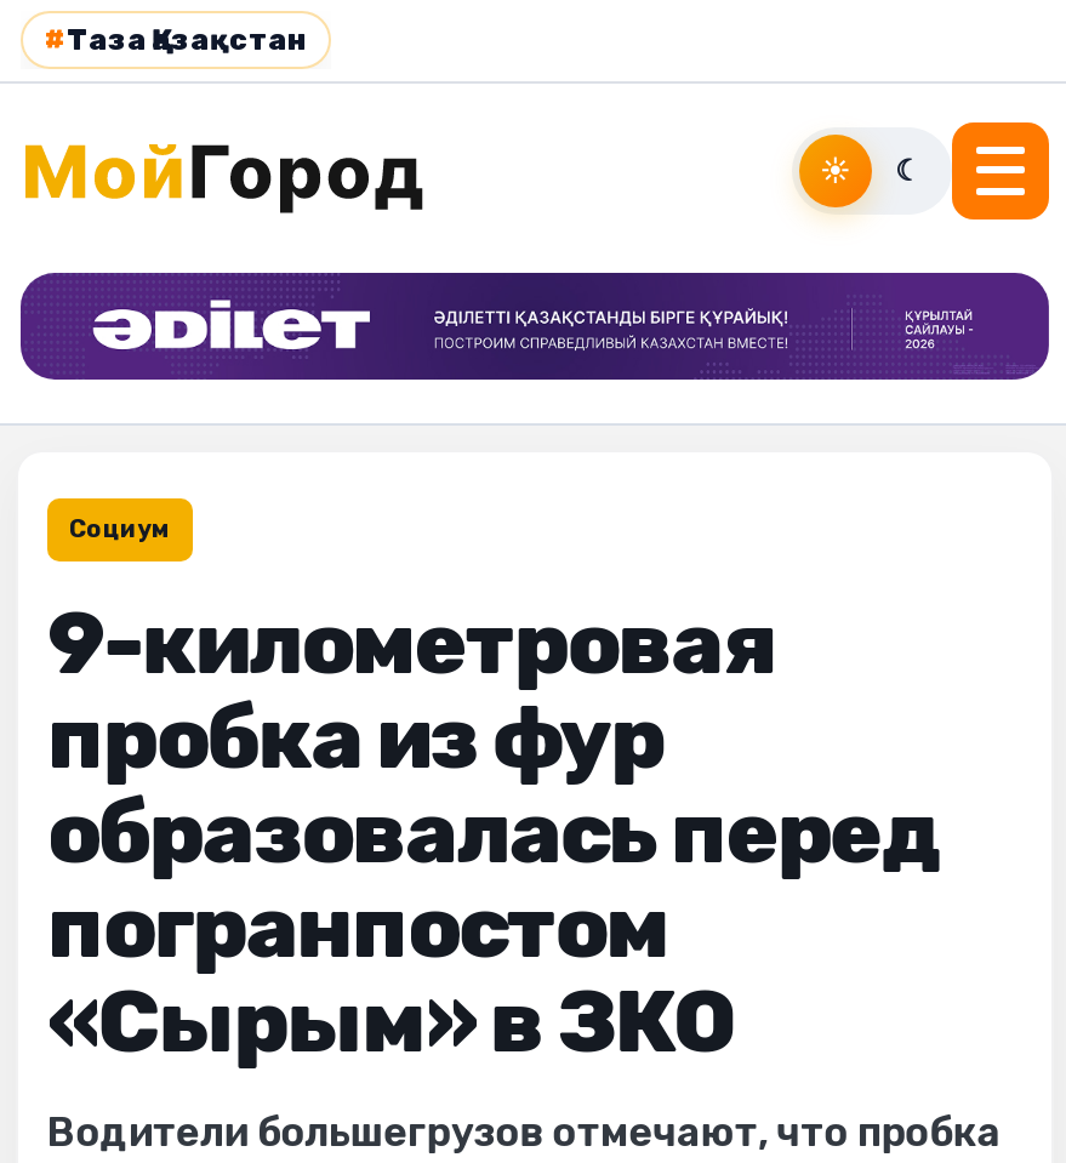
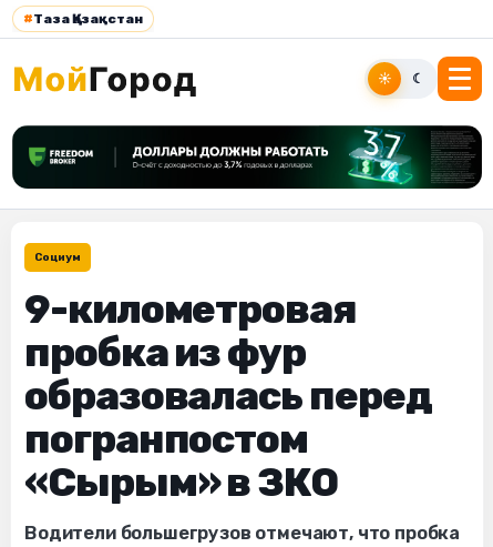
[21,273,1051,382] [image] -> [12,125,483,190] [image]

